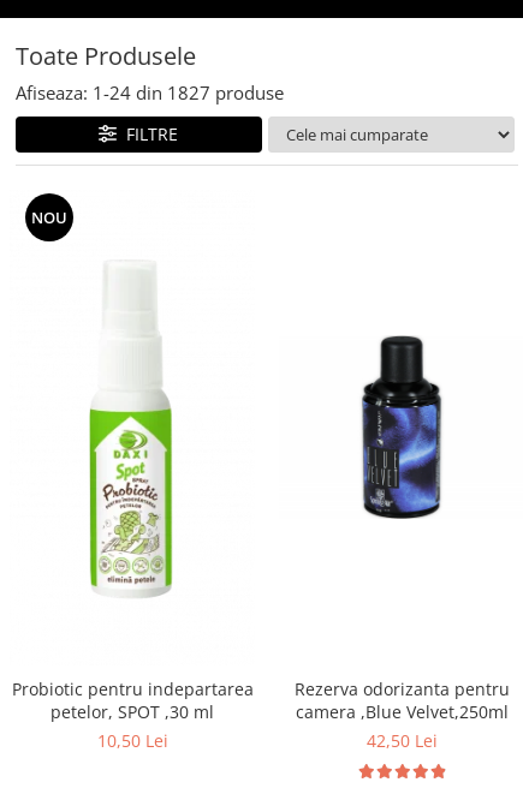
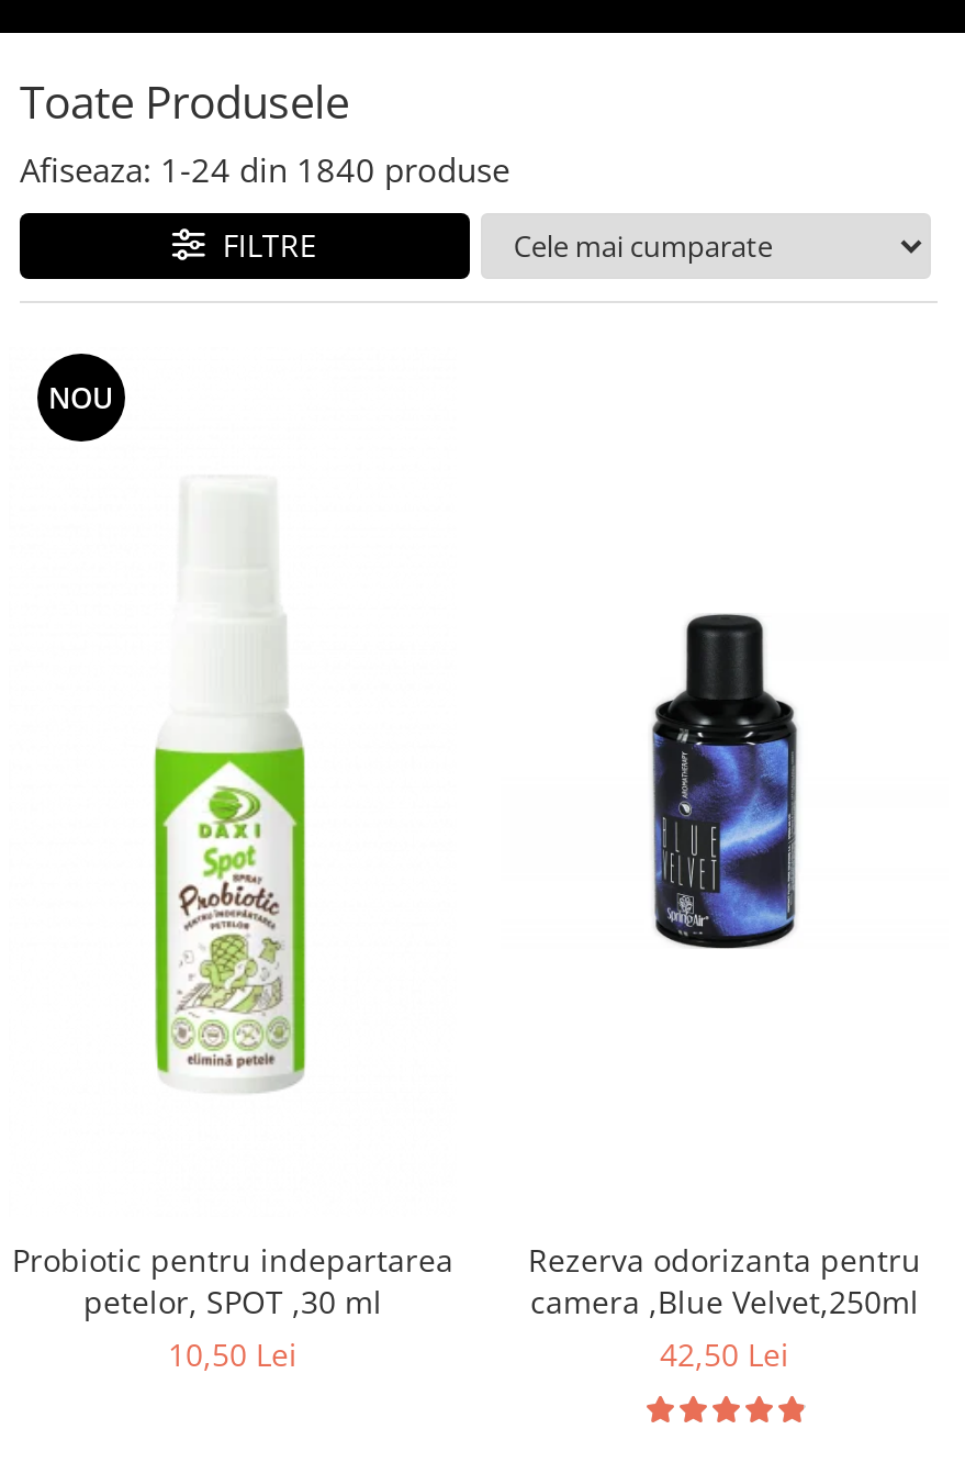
[16,80,284,105] Afiseaza: 1- 24 din 1827 produse -> [20,147,509,191] Afiseaza: 1- 24 din 1840 produse

